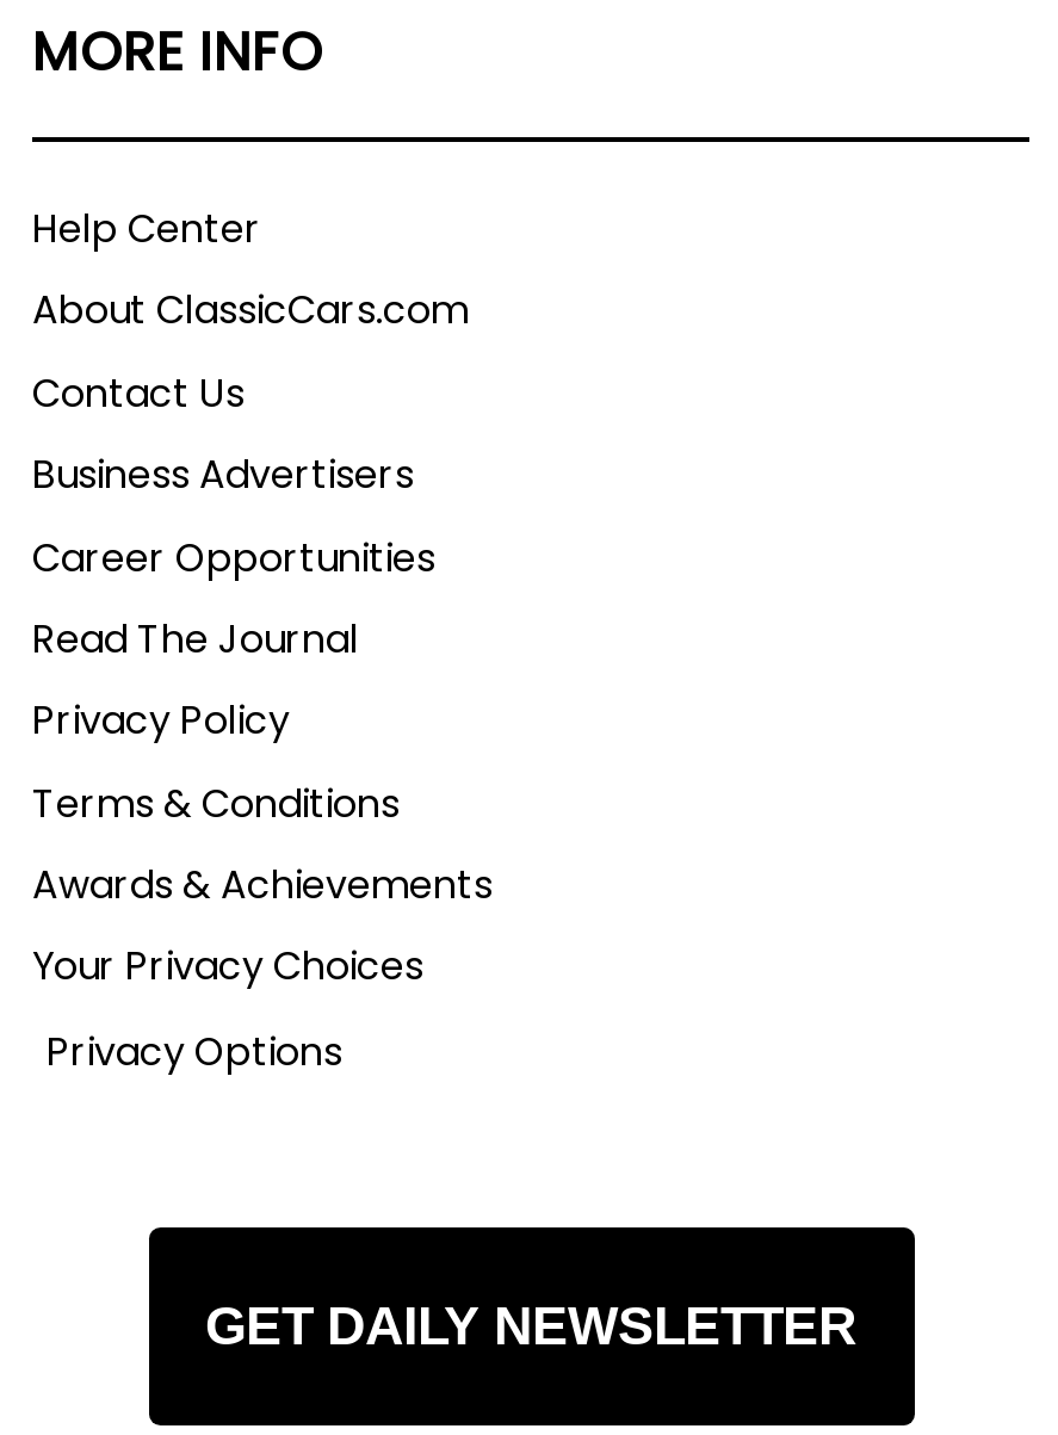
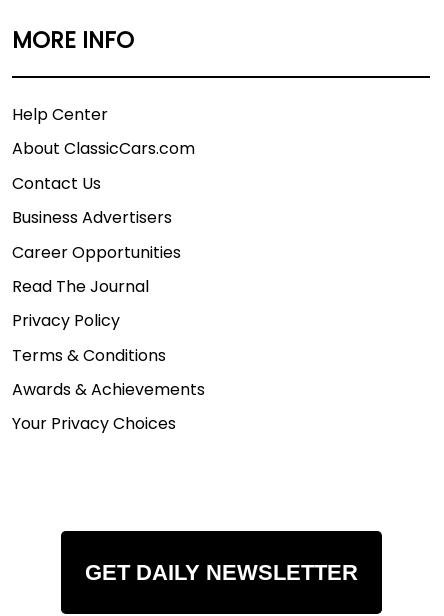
[47,1024,342,1079] Privacy Options -> none

